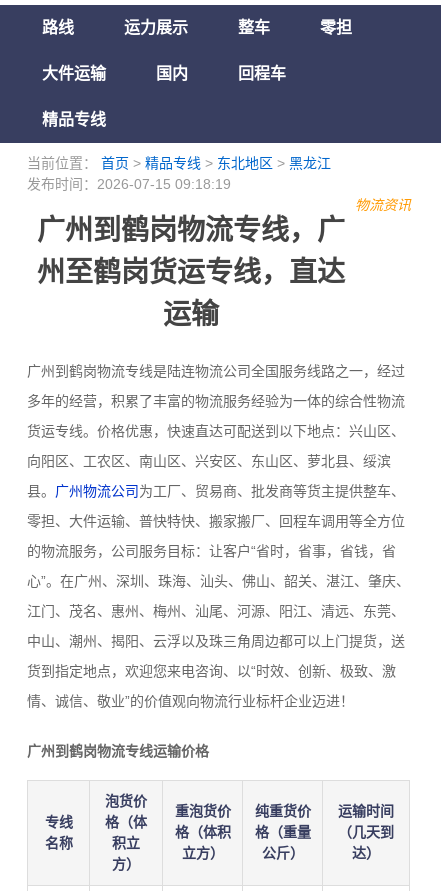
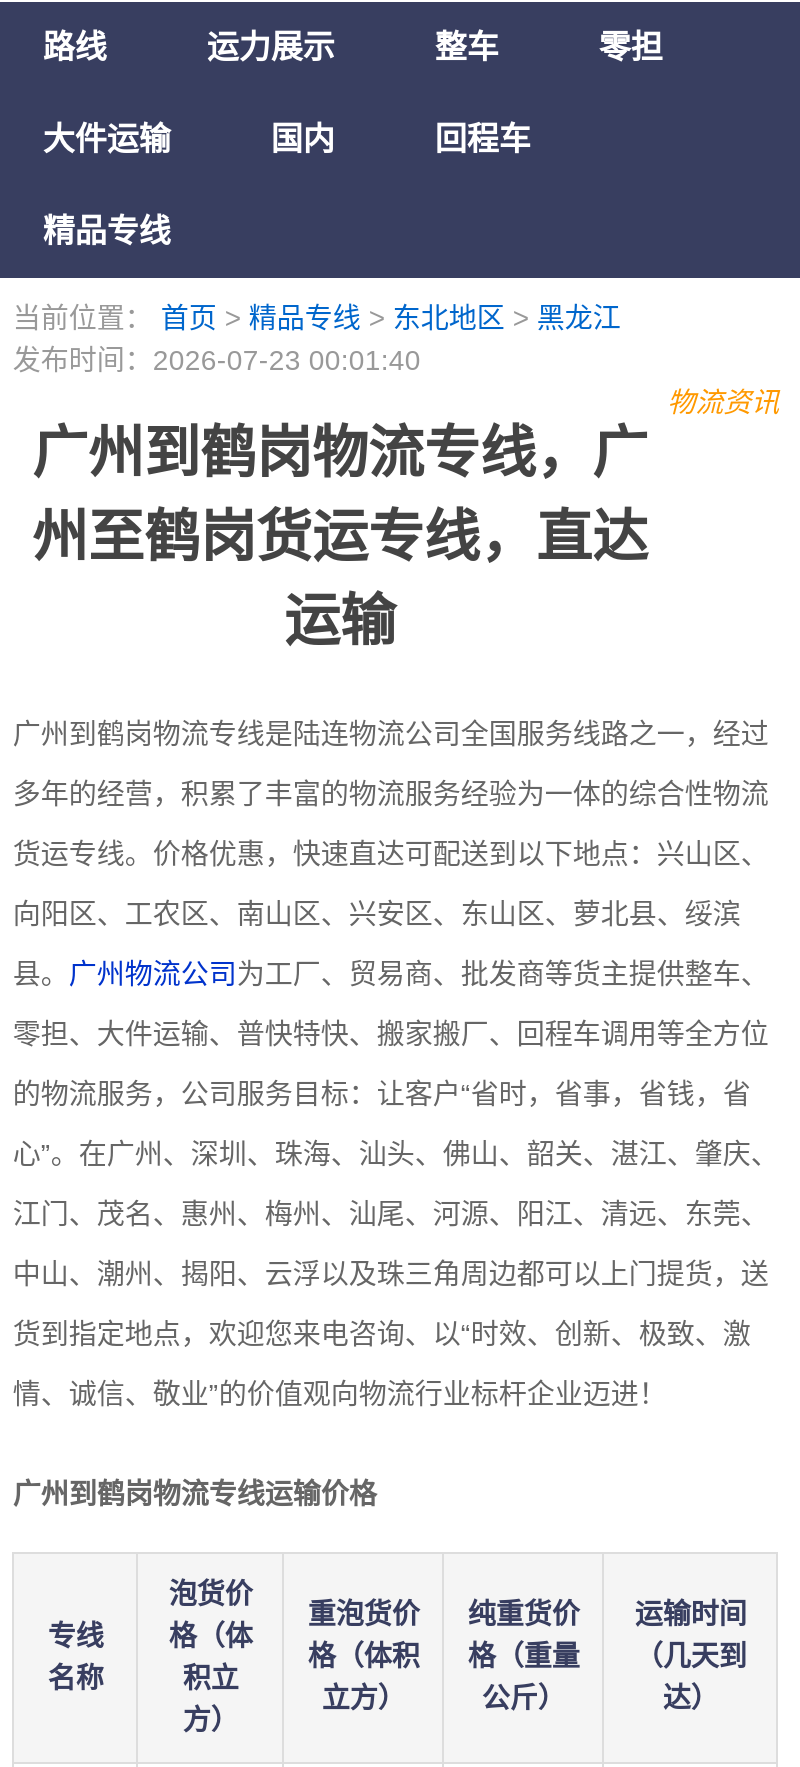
[27,176,231,192] 发布时间：2026-07-15 09:18:19 -> [13,343,421,375] 发布时间：2026-07-23 00:01:40

